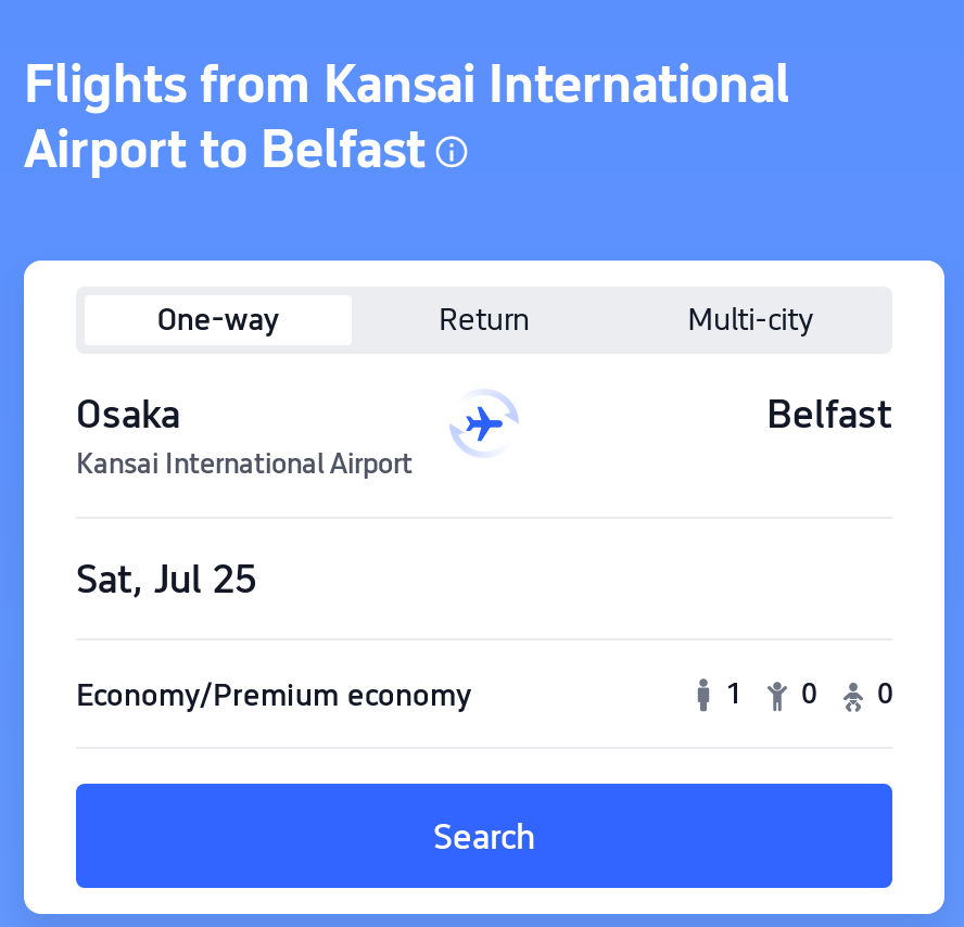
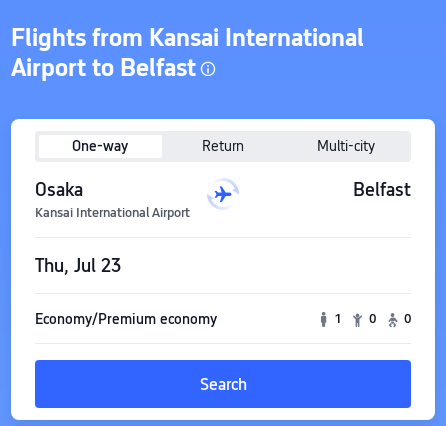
[76,557,256,602] Sat, Jul 25 -> [35,255,121,276] Thu, Jul 23

